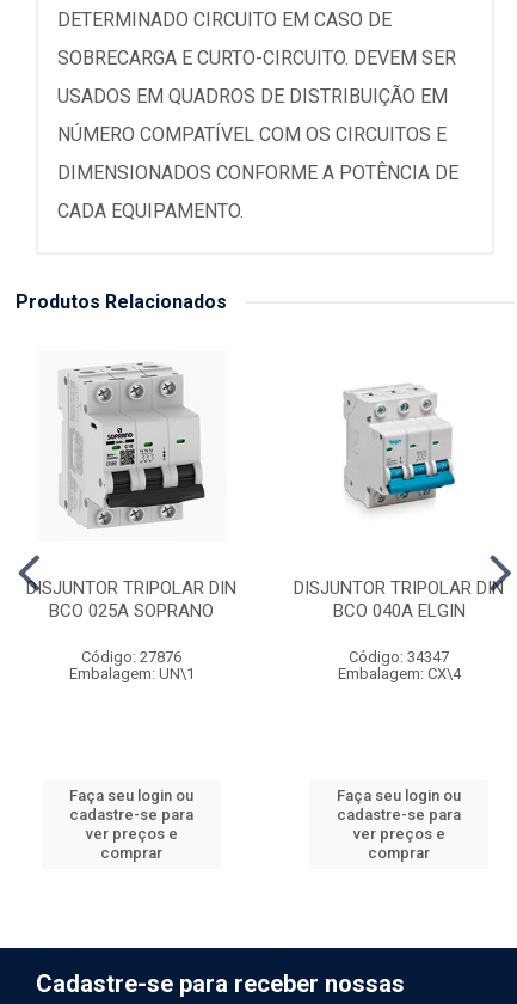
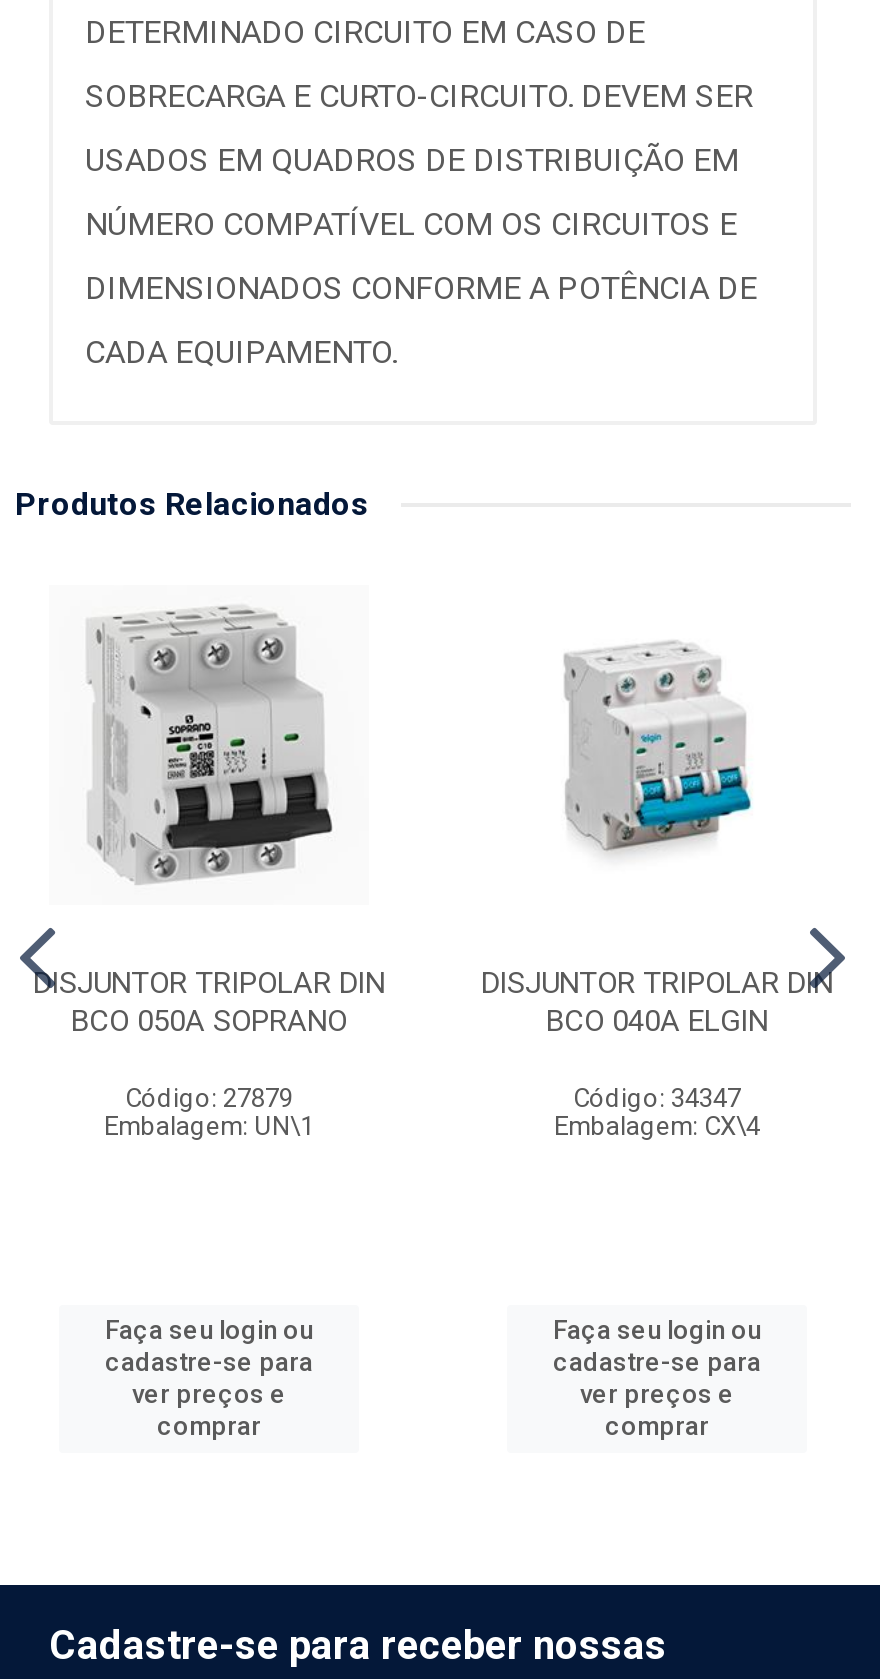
[49,600,214,622] BCO 025A SOPRANO -> [71,1003,347,1039] BCO 050A SOPRANO
[81,648,181,666] Código: 27876 -> [125,1083,293,1113] Código: 27879

